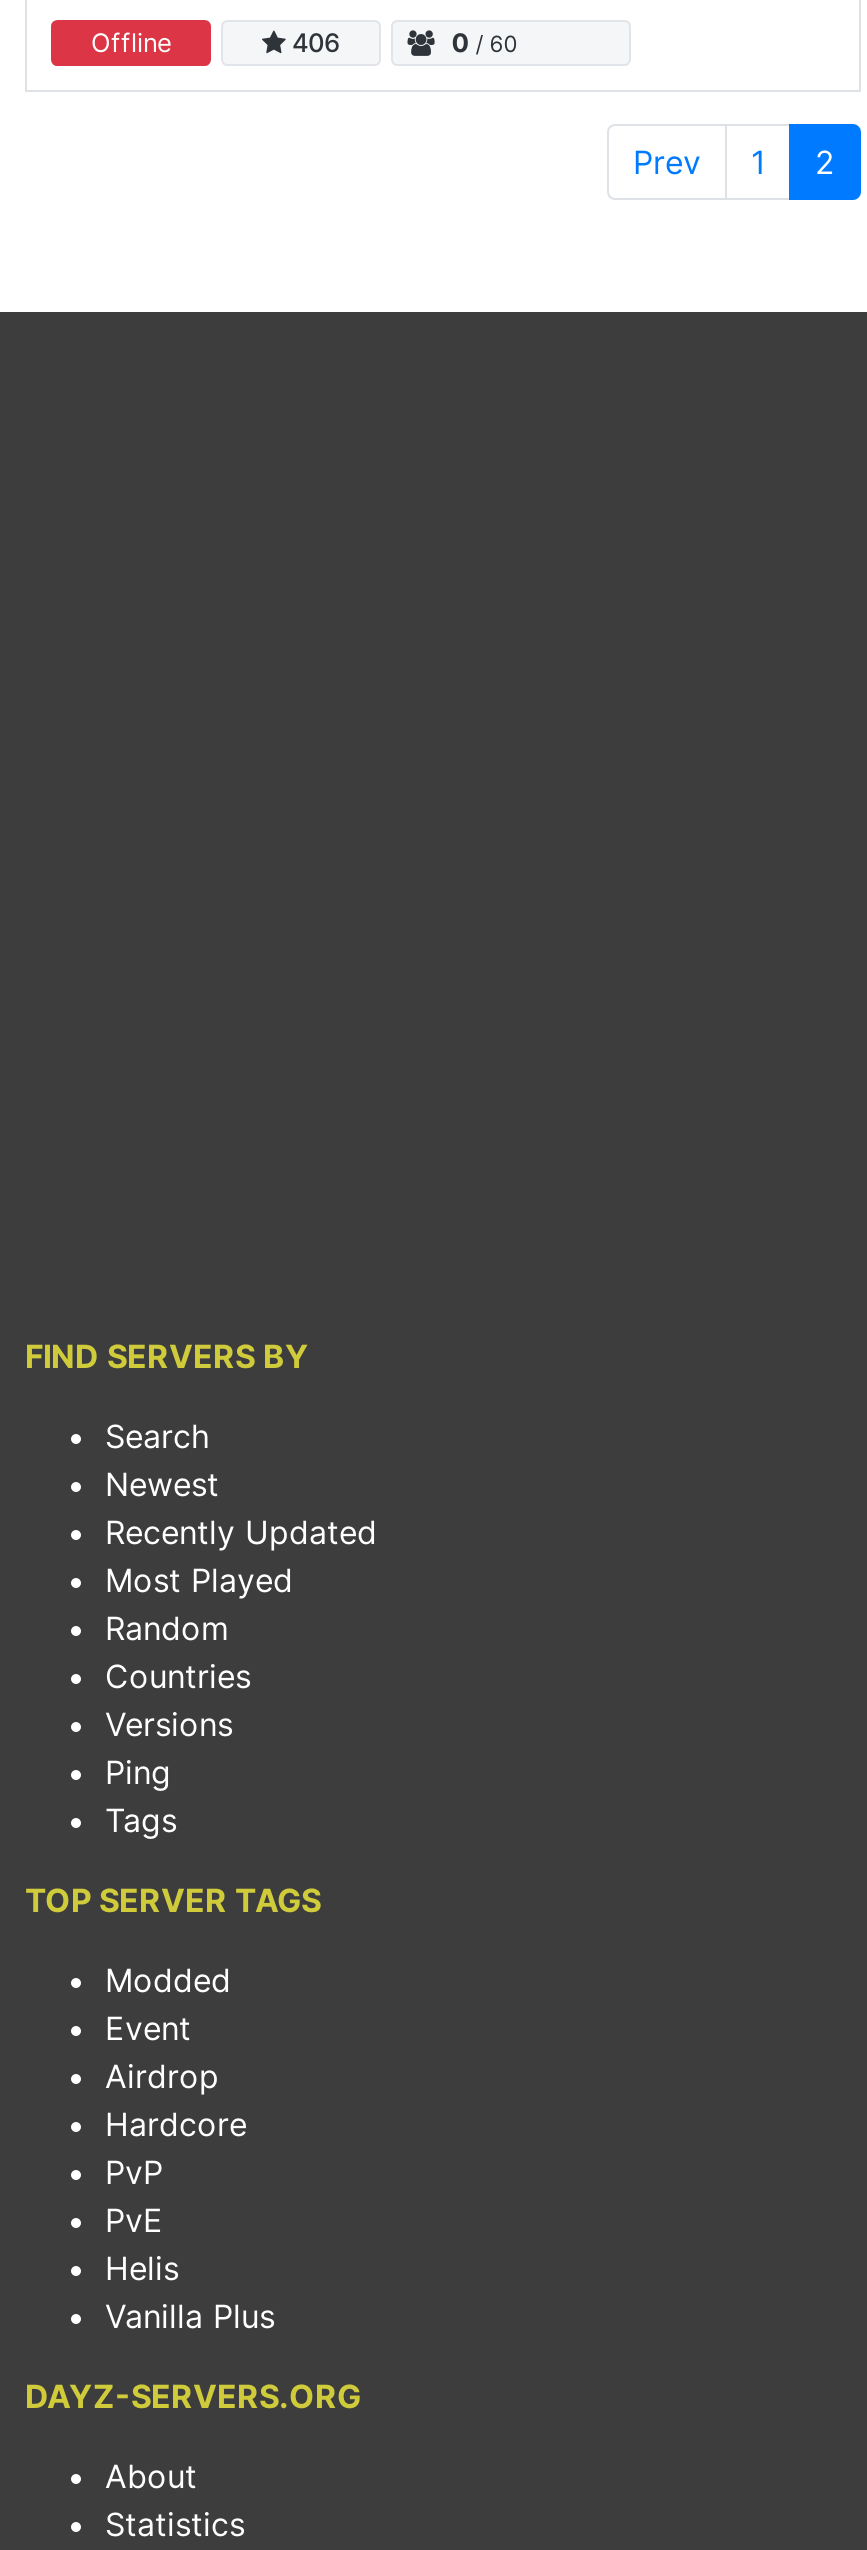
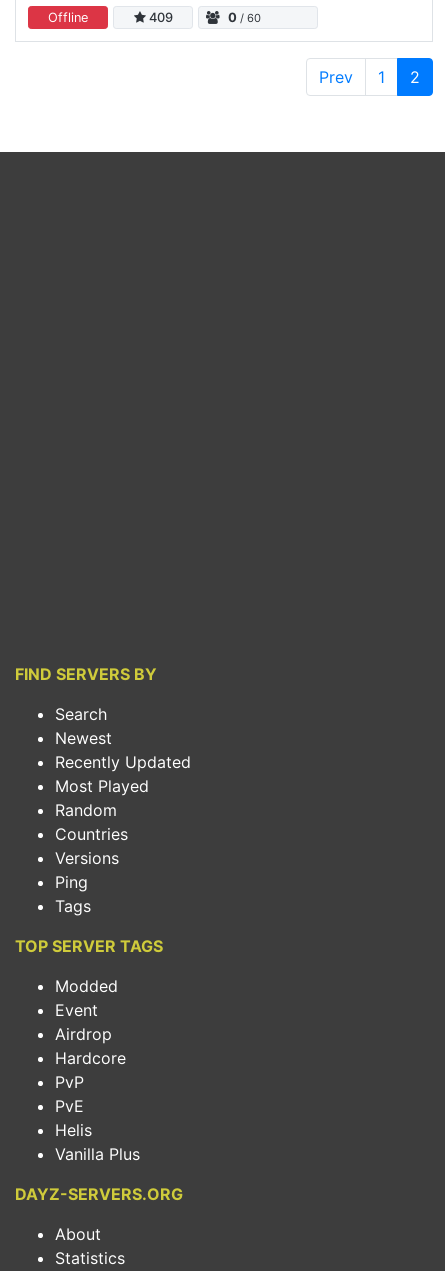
[286,28,340,58] 406 -> [145,10,172,25] 409

